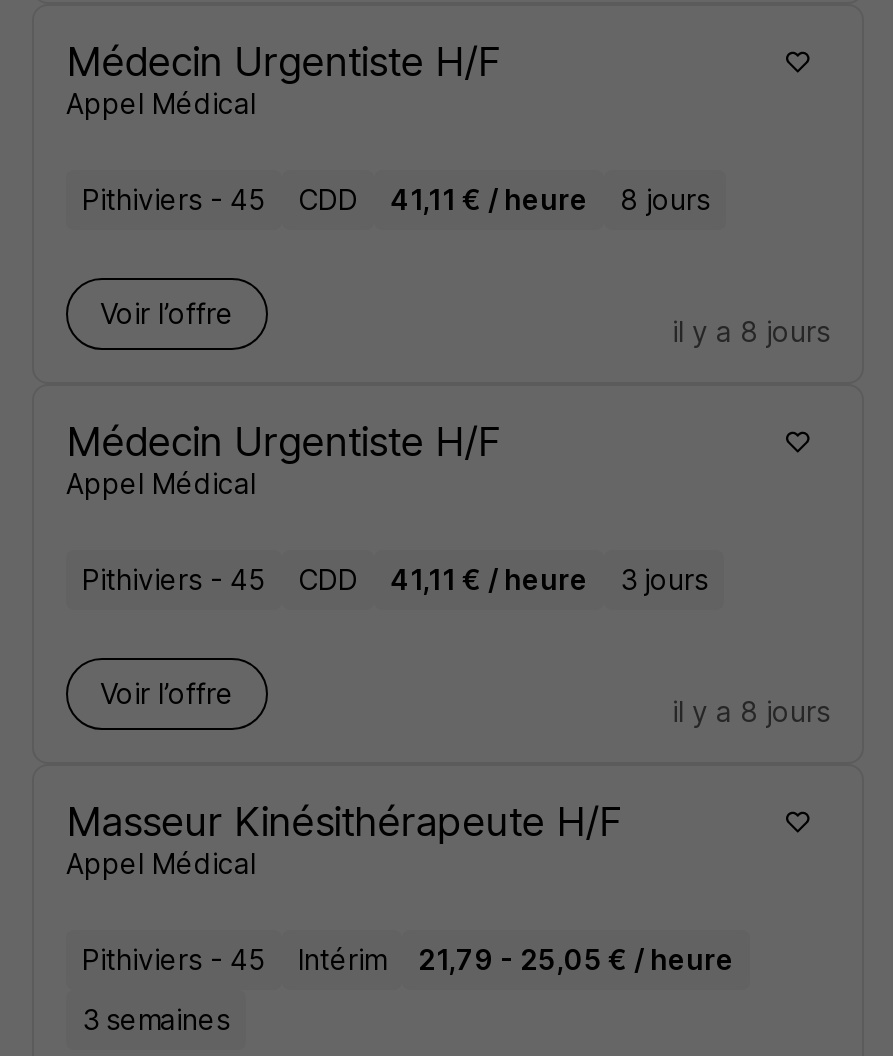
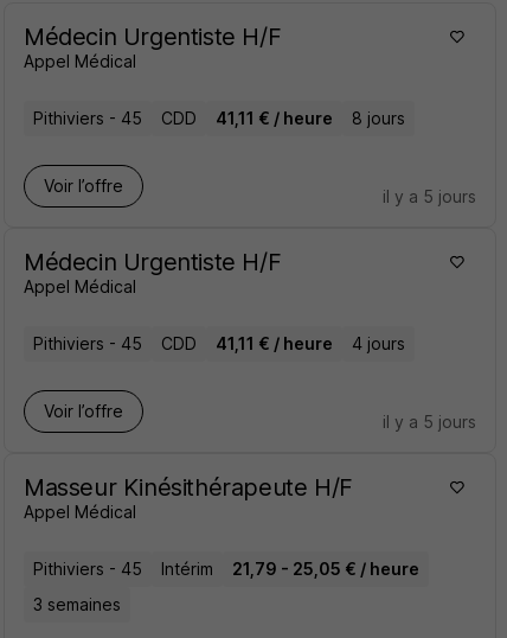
[672,314,830,348] il y a 8 jours -> [383,186,476,206] il y a 5 jours
[82,562,708,596] Pithiviers - 45 CDD 41,11 € / heure 3 jours -> [33,333,405,353] Pithiviers - 45 CDD 41,11 € / heure 4 jours
[672,694,830,728] il y a 8 jours -> [383,411,476,432] il y a 5 jours

